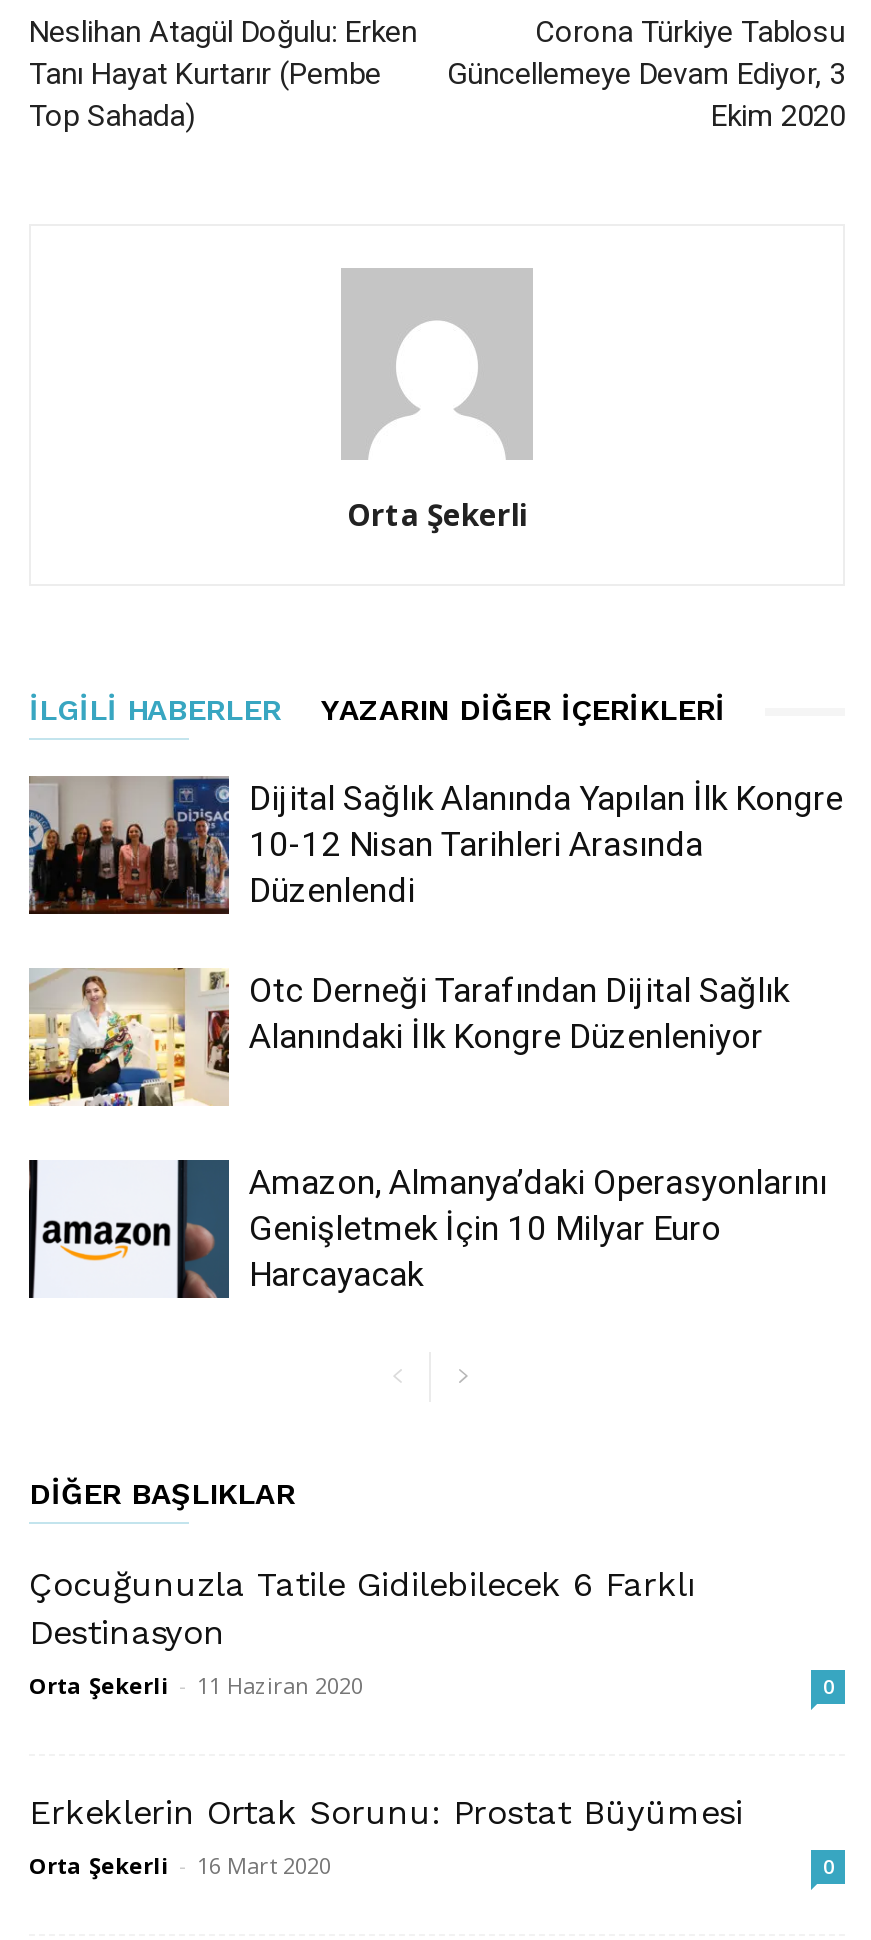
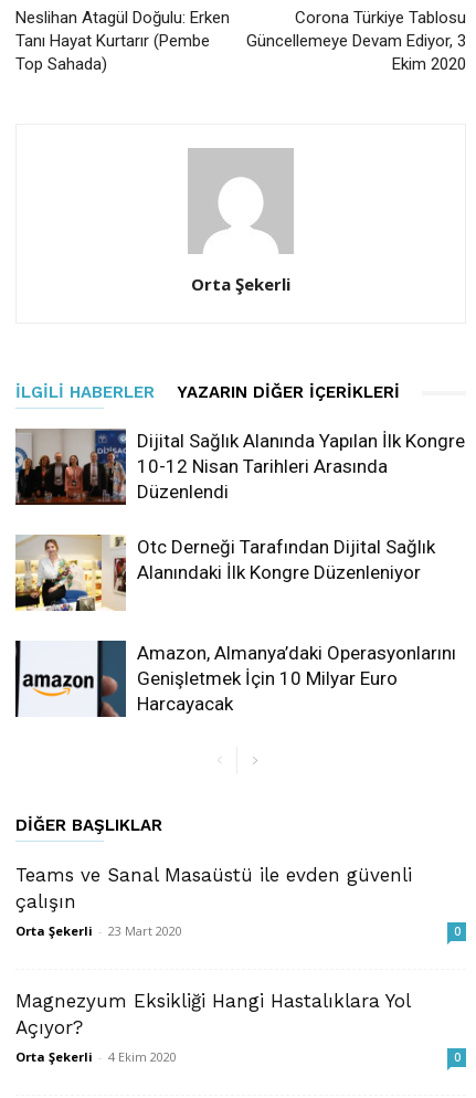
[29,1565,697,1701] Çocuğunuzla Tatile Gidilebilecek 6 Farklı | Destinasyon | Orta Şekerli - 11 Haziran 2020 -> [15,864,412,939] Teams ve Sanal Masaüstü ile evden güvenli | çalışın | Orta Şekerli - 23 Mart 2020
[29,1793,743,1881] Erkeklerin Ortak Sorunu: Prostat Büyümesi | Orta Şekerli - 16 Mart 2020 -> [15,990,410,1065] Magnezyum Eksikliği Hangi Hastalıklara Yol | Açıyor? | Orta Şekerli - 4 Ekim 2020

